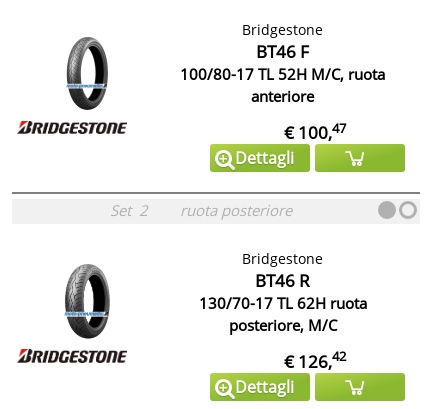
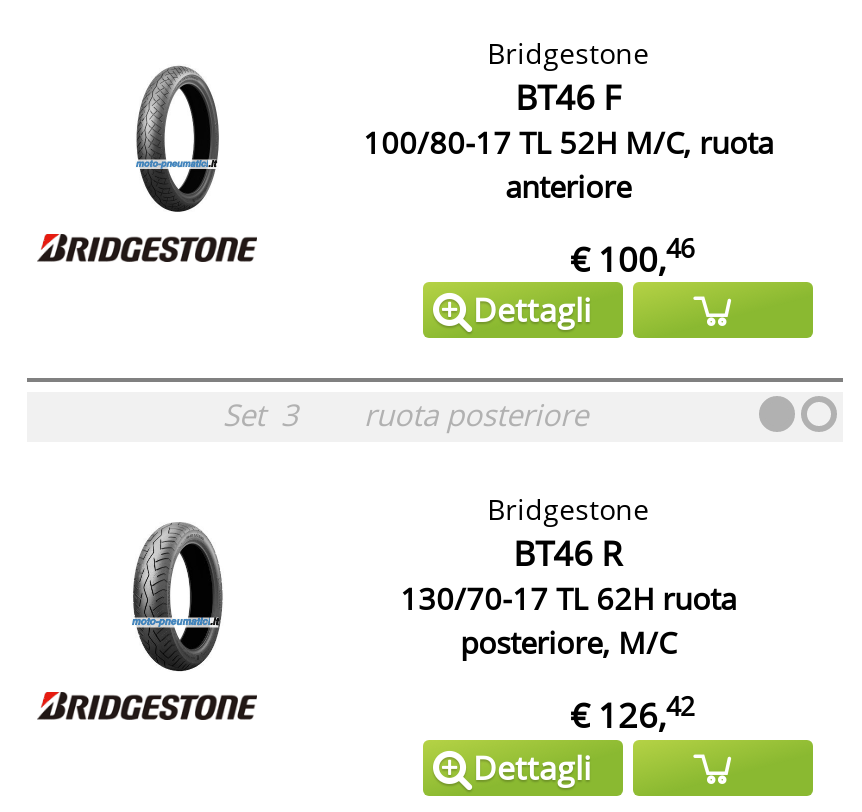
[283,119,345,144] € 100,47 -> [570,230,694,281] € 100,46
[110,200,292,220] Set 2 ruota posteriore -> [223,394,588,434] Set 3 ruota posteriore

